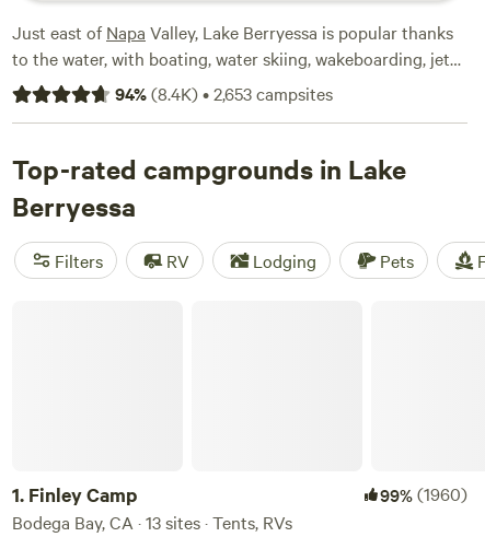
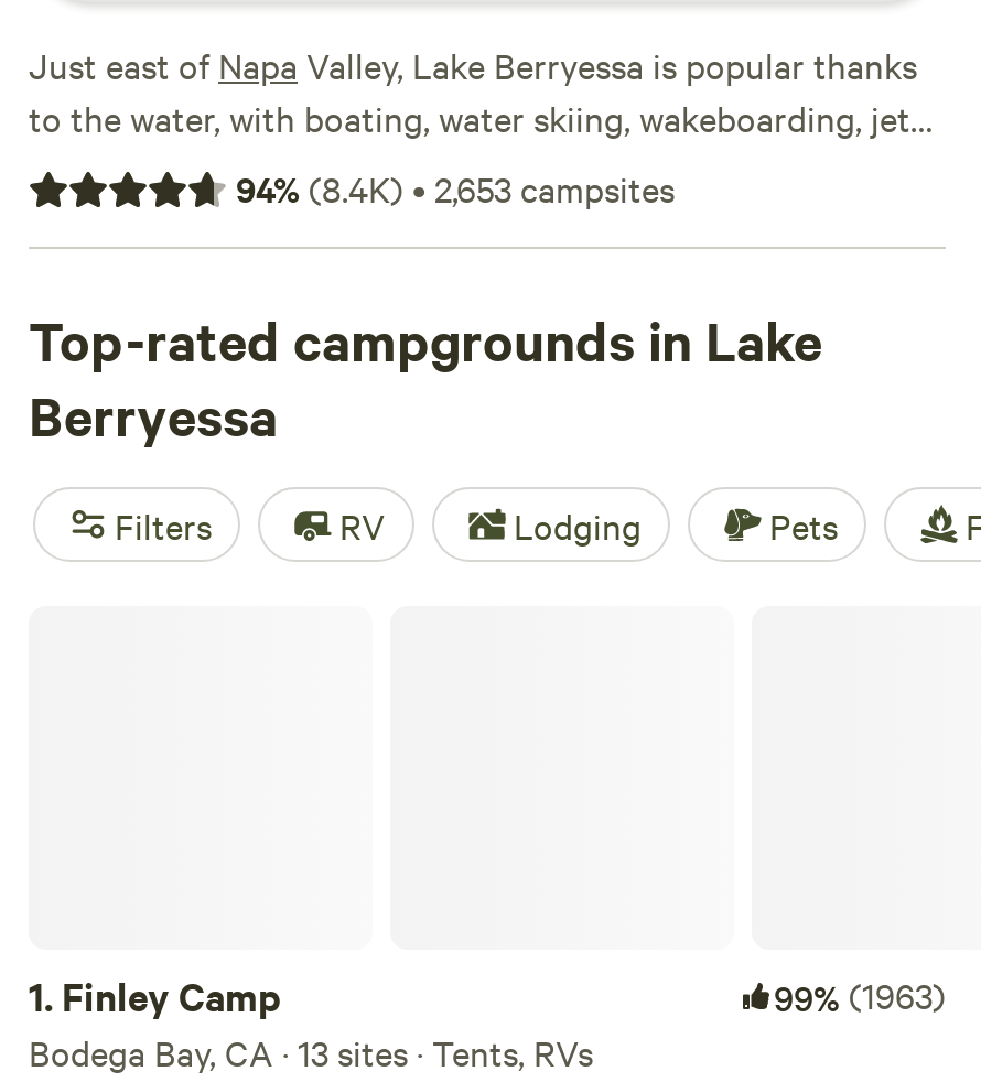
[380,481,467,506] 99% (1960) -> [774,970,946,1020] 99% (1963)

